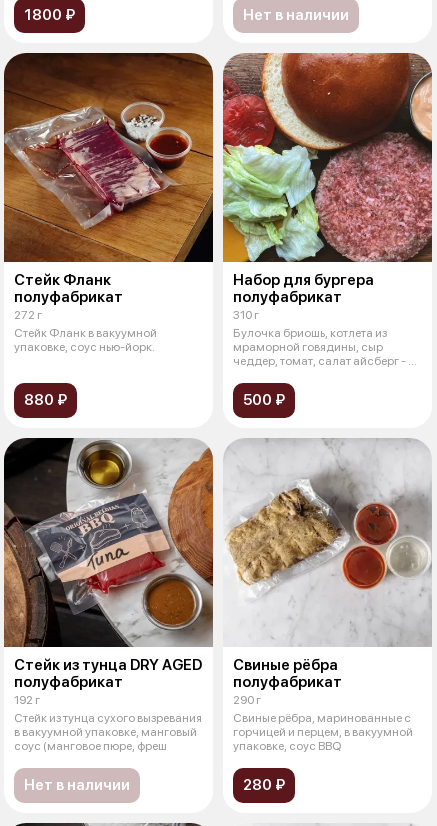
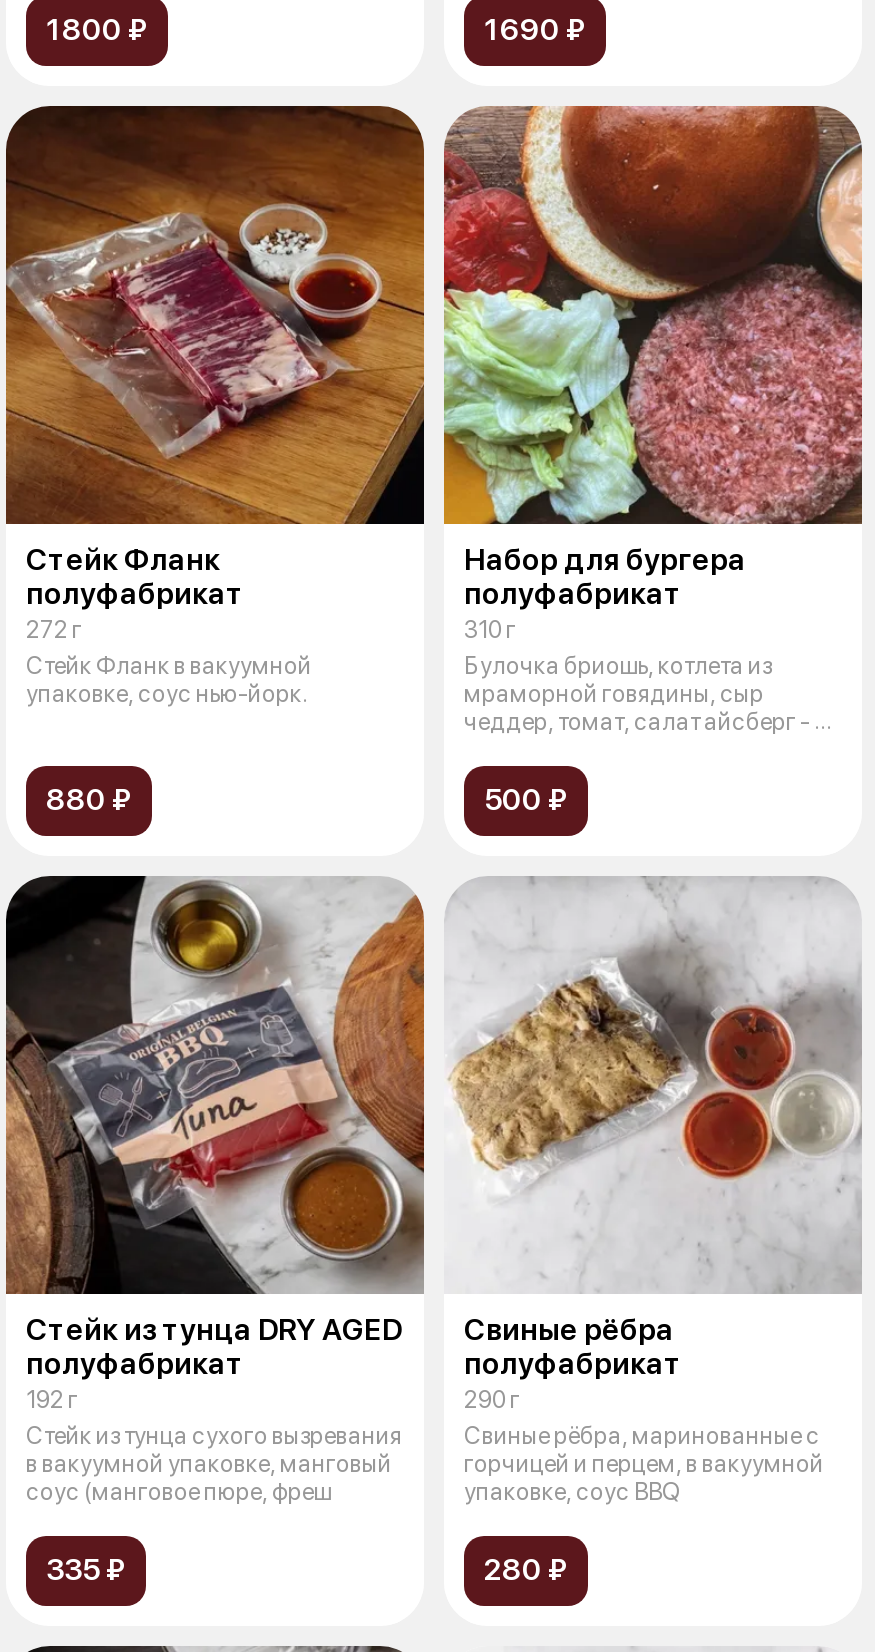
[243,6,349,24] Нет в наличии -> [484,11,586,47] 1690 ₽
[24,776,130,794] Нет в наличии -> [46,1551,126,1587] 335 ₽

